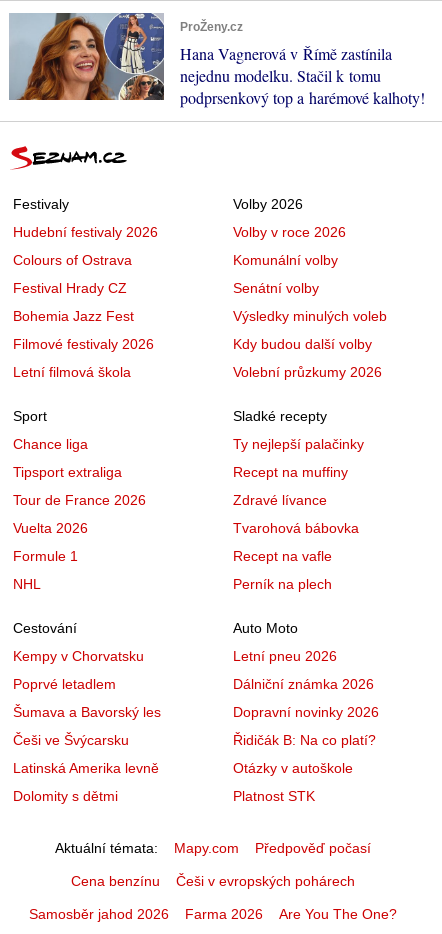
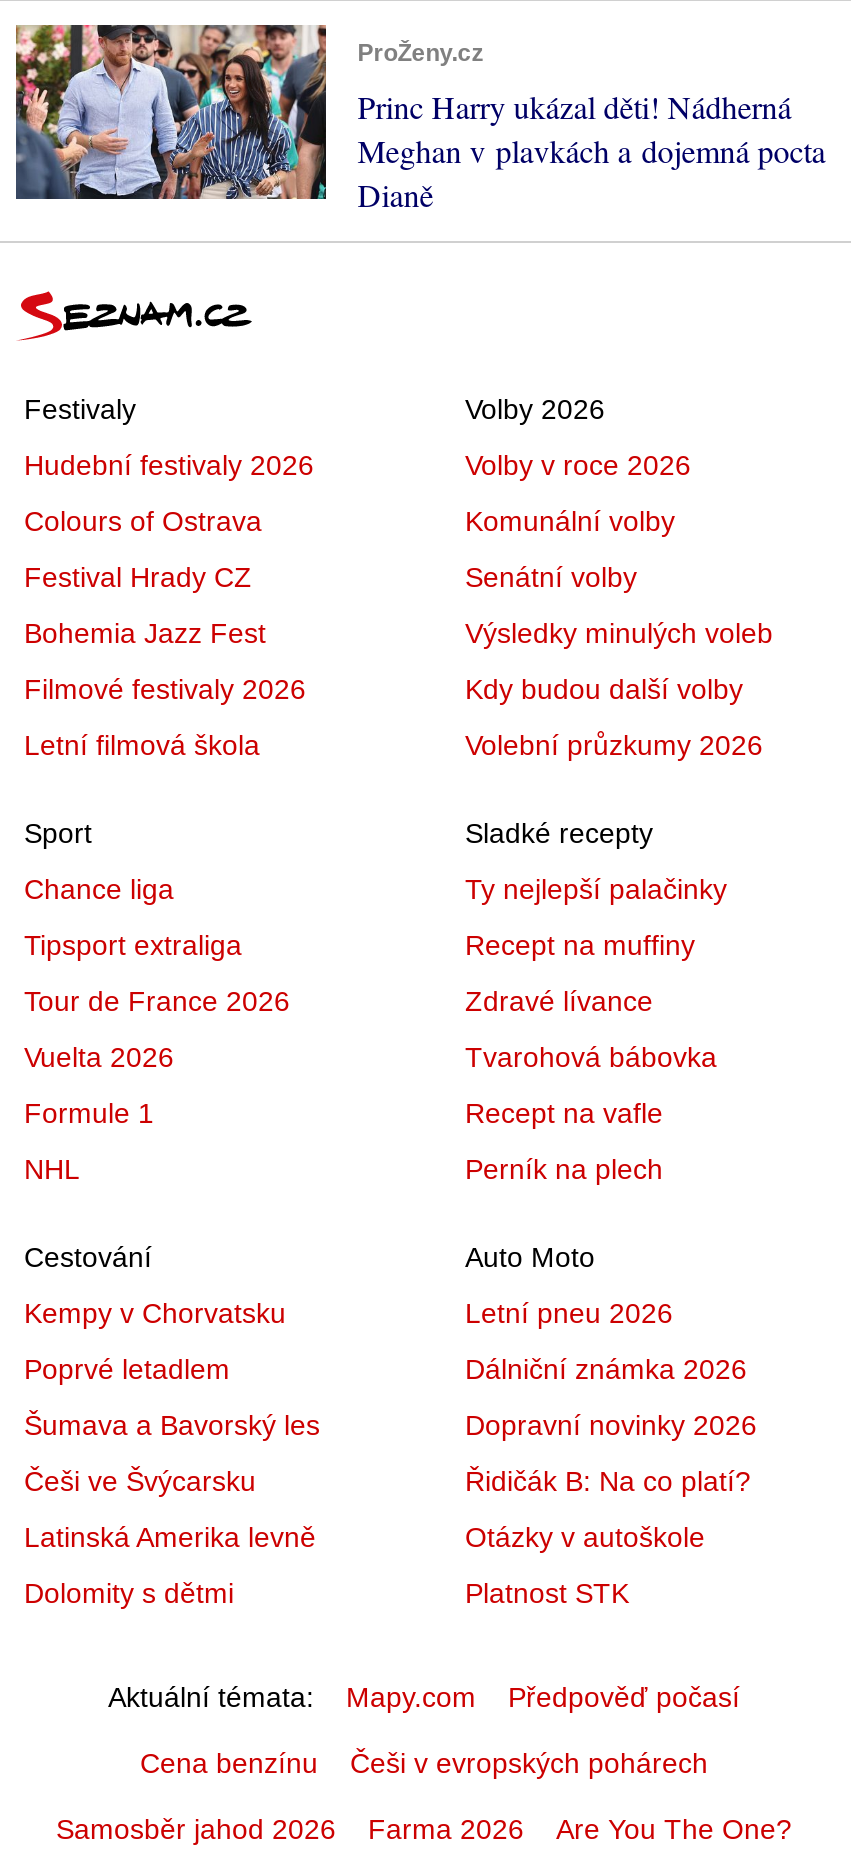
[9,12,425,108] [image] | Hana Vagnerová v Římě zastínila | nejednu modelku. Stačil k tomu | podprsenkový top a harémové kalhoty! -> [14,22,825,215] [image] | Princ Harry ukázal děti! Nádherná | Meghan v plavkách a dojemná pocta | Dianě

